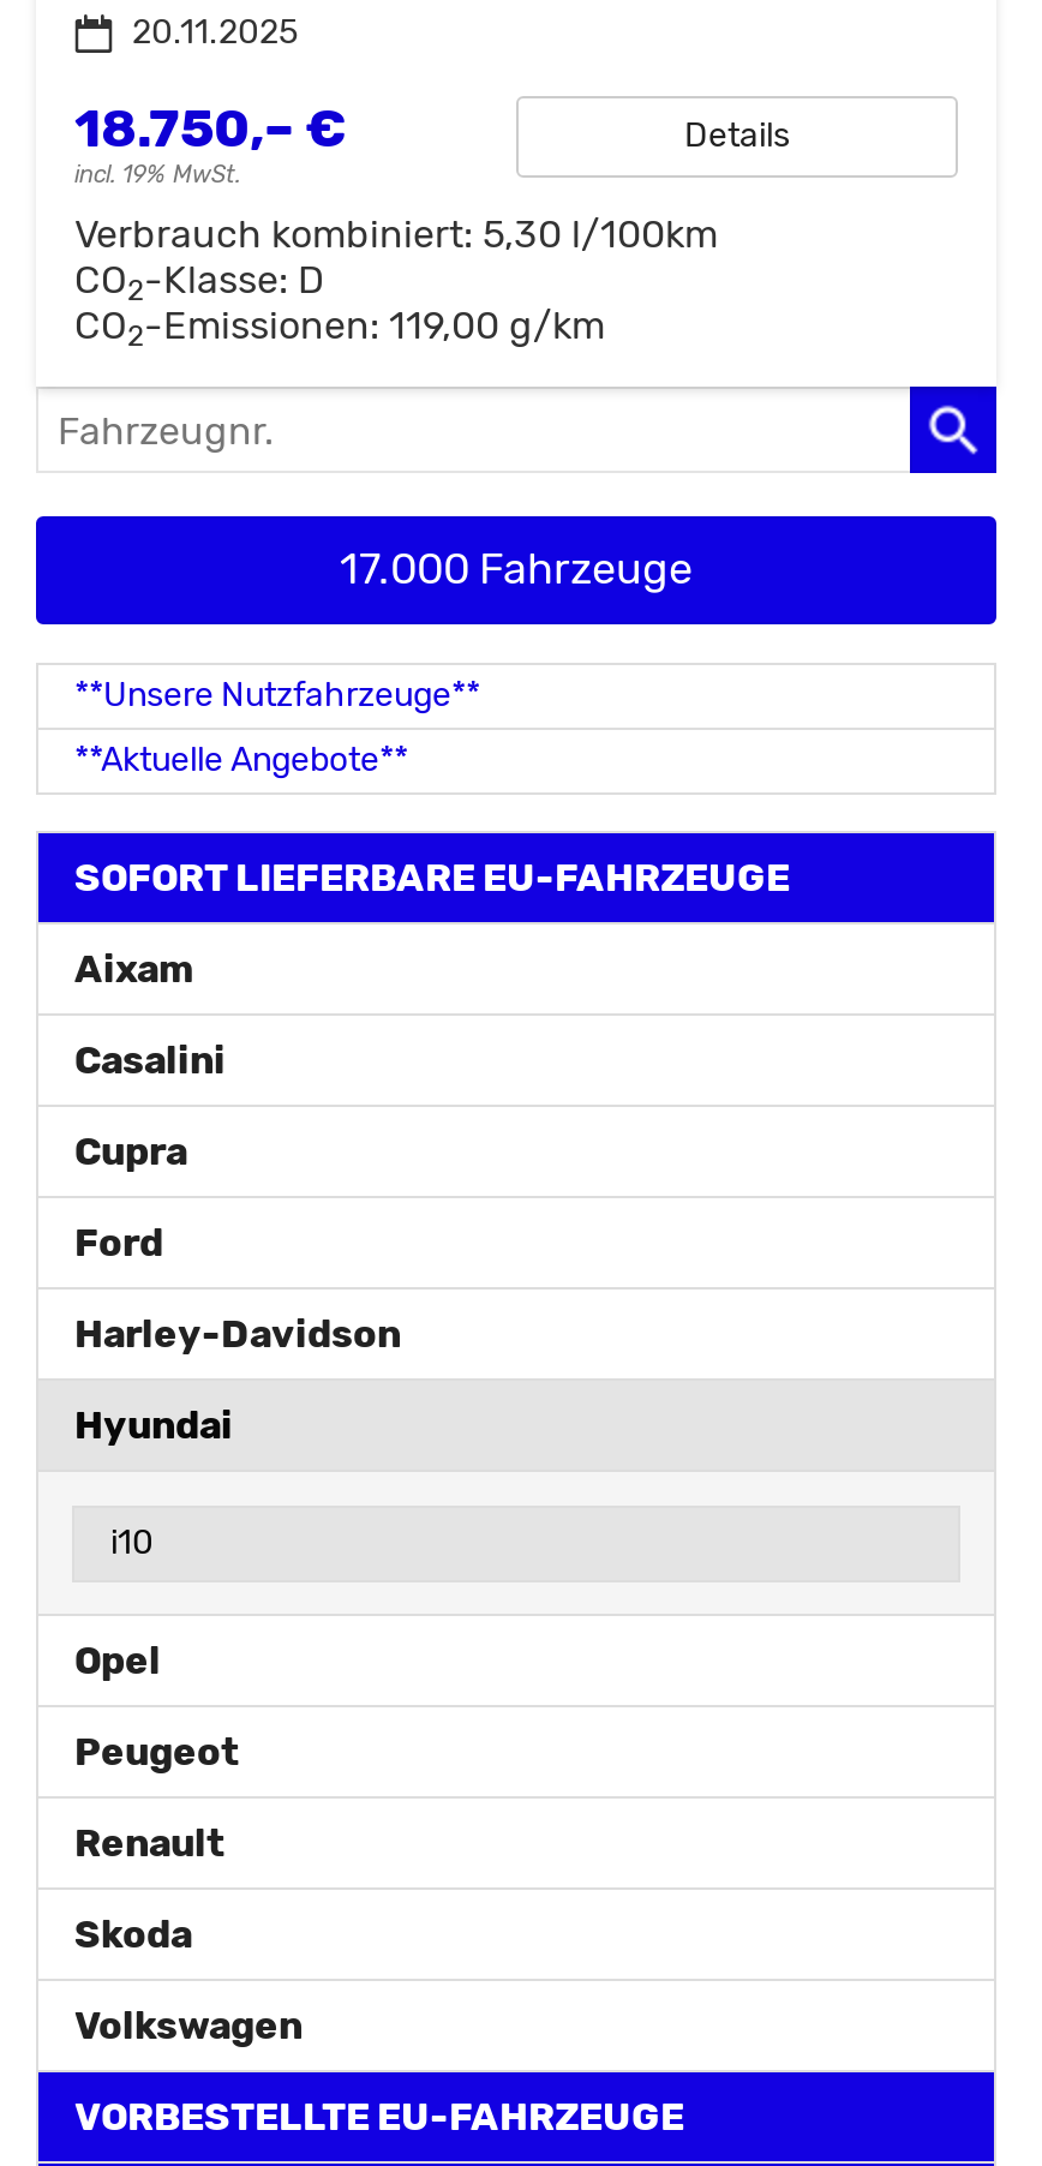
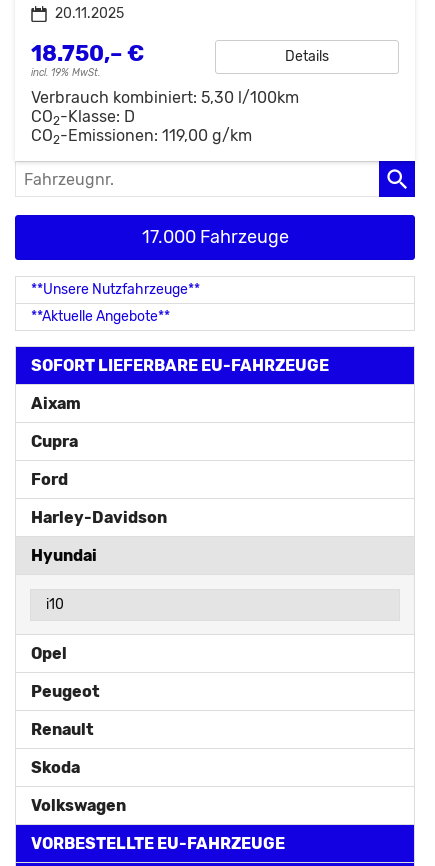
[74,1037,226,1083] Casalini -> none

